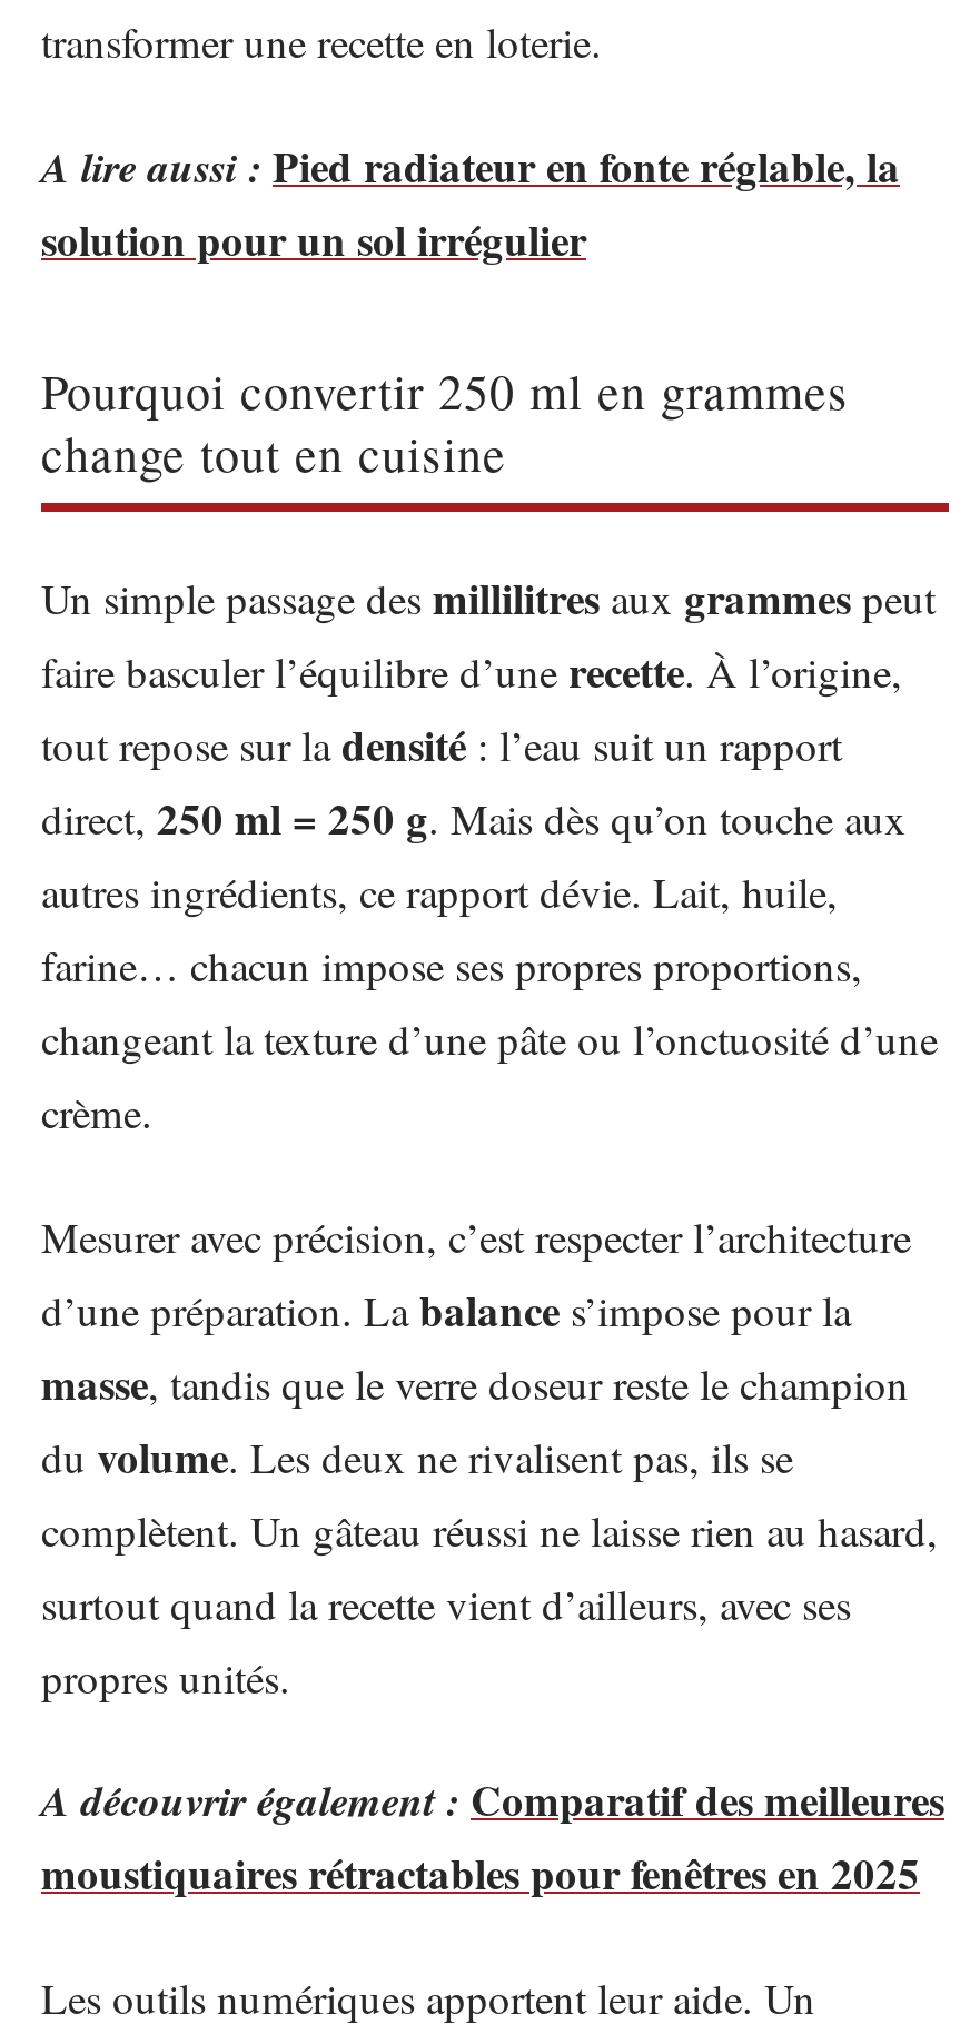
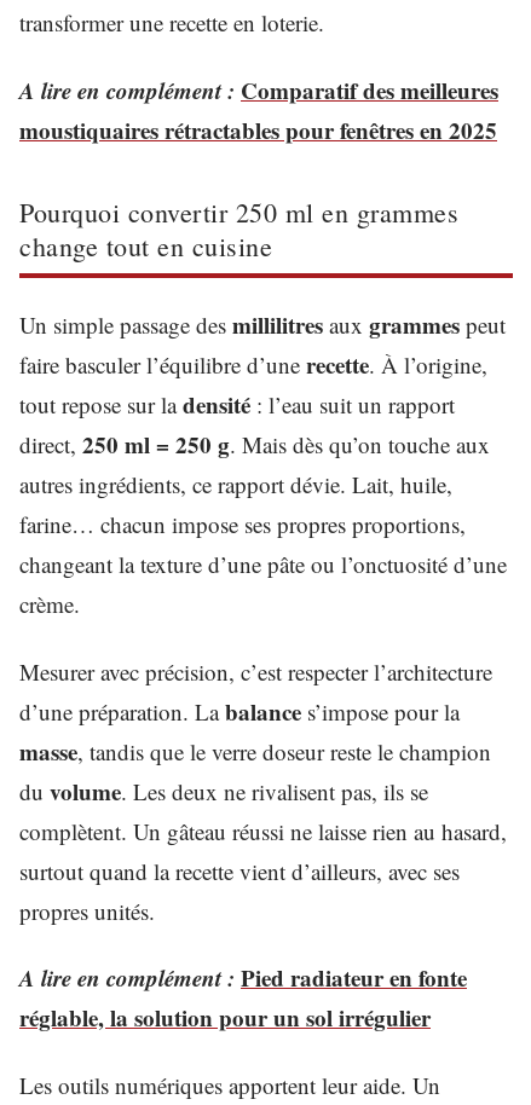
[41,135,900,268] A lire aussi : Pied radiateur en fonte réglable, la | solution pour un sol irrégulier -> [19,73,498,106] A lire en complément : Comparatif des meilleures
[41,1769,944,1829] A découvrir également : Comparatif des meilleures -> [19,961,467,1034] A lire en complément : Pied radiateur en fonte | réglable, la solution pour un sol irrégulier
moved [41,1843,920,1903] -> [19,113,497,146]: moustiquaires rétractables pour fenêtres en 2025

